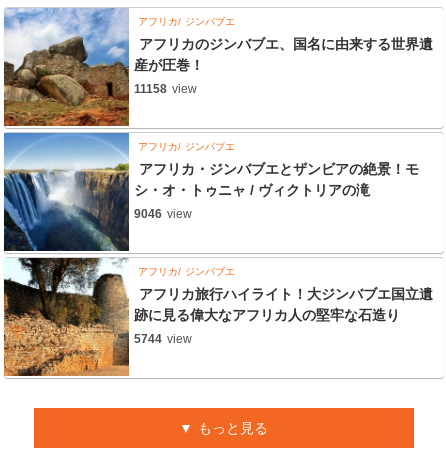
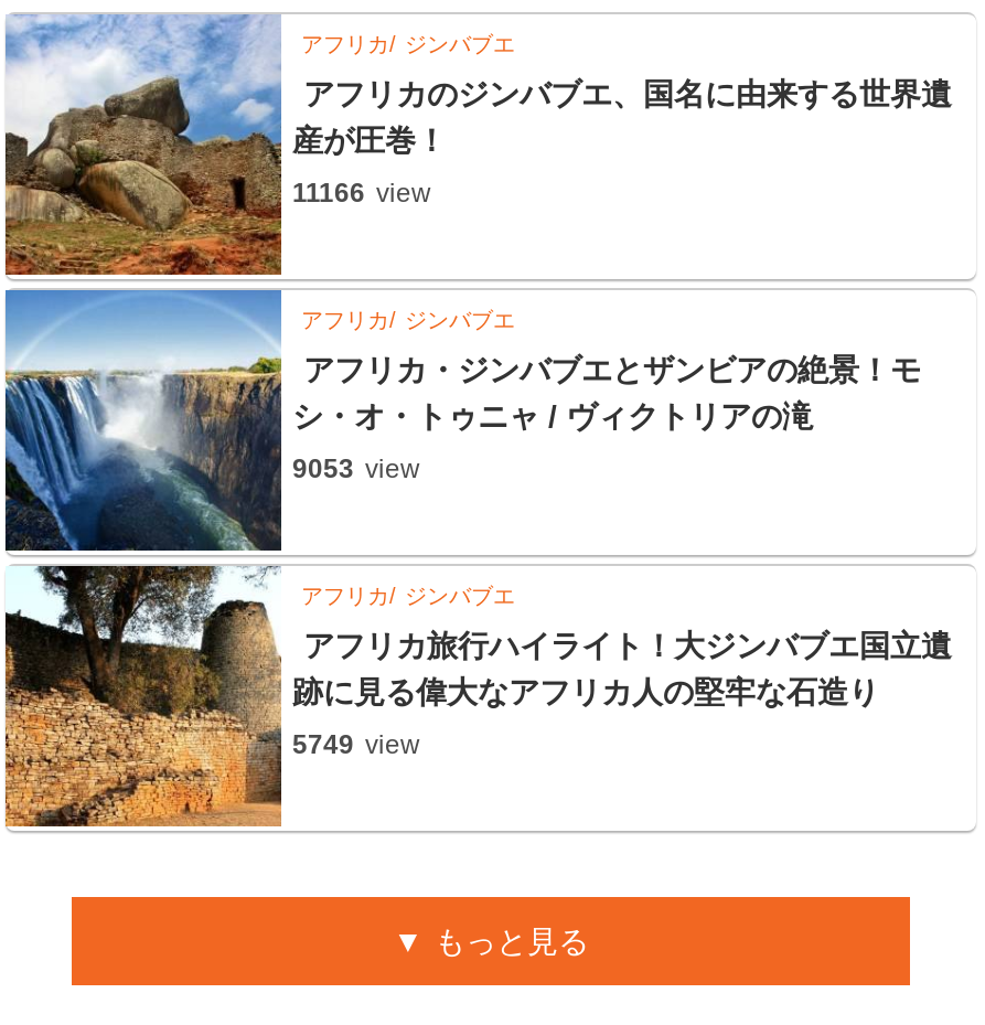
[134,82,197,96] 11158 view -> [292,178,431,209] 11166 view
[134,207,192,221] 9046 view -> [292,454,420,485] 9053 view
[134,332,192,346] 5744 view -> [292,730,420,761] 5749 view

